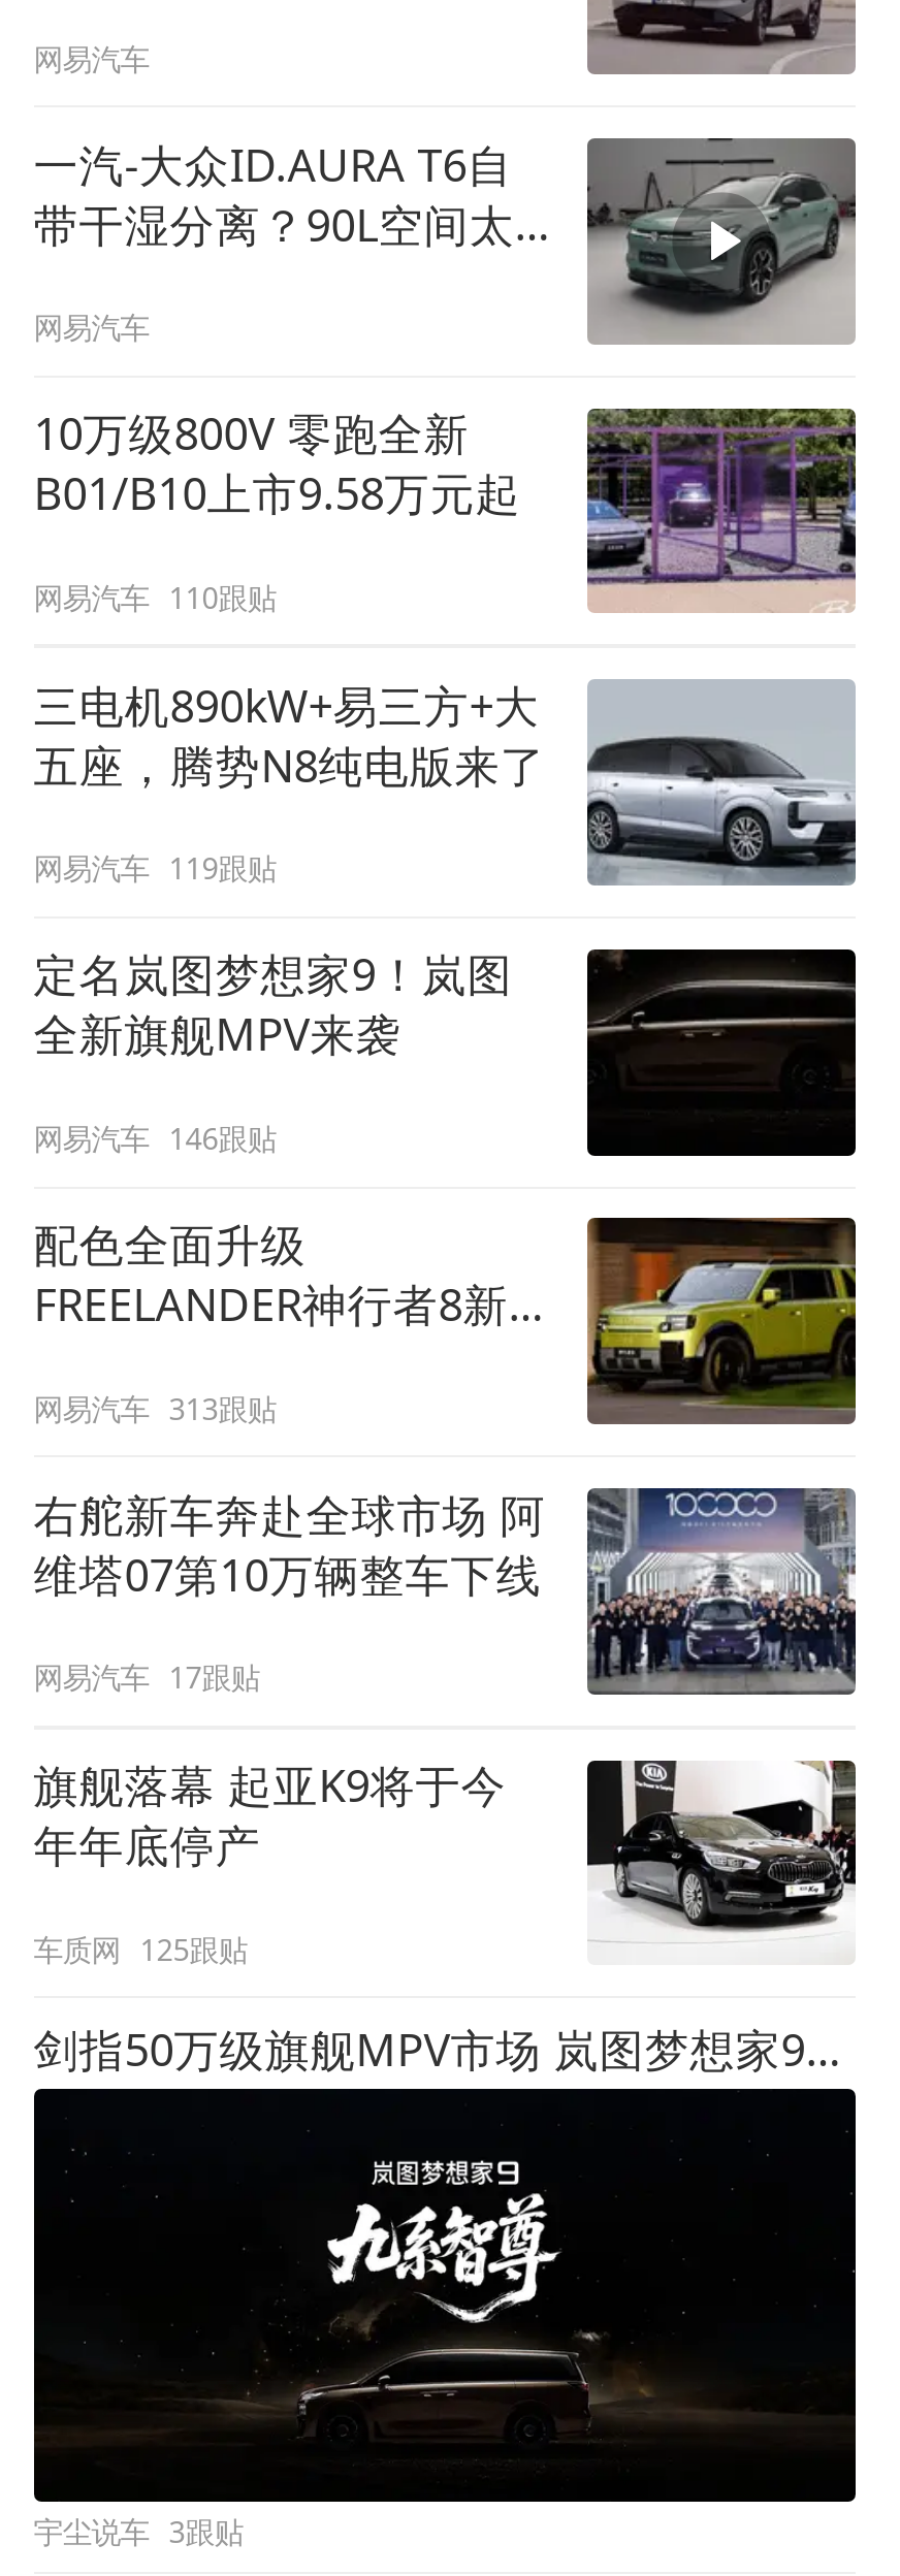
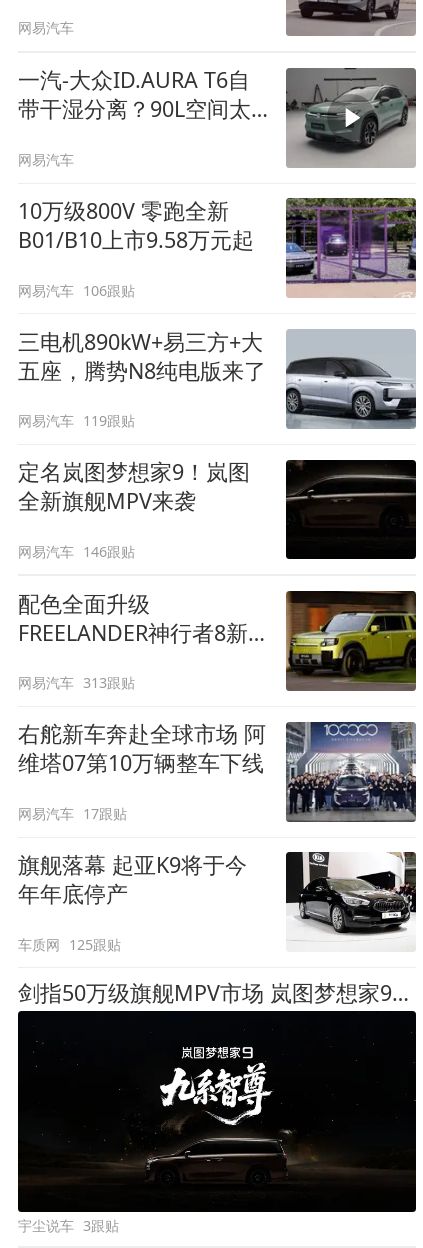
[33,577,276,616] 网易汽车 110跟贴 -> [18,281,135,300] 网易汽车 106跟贴

